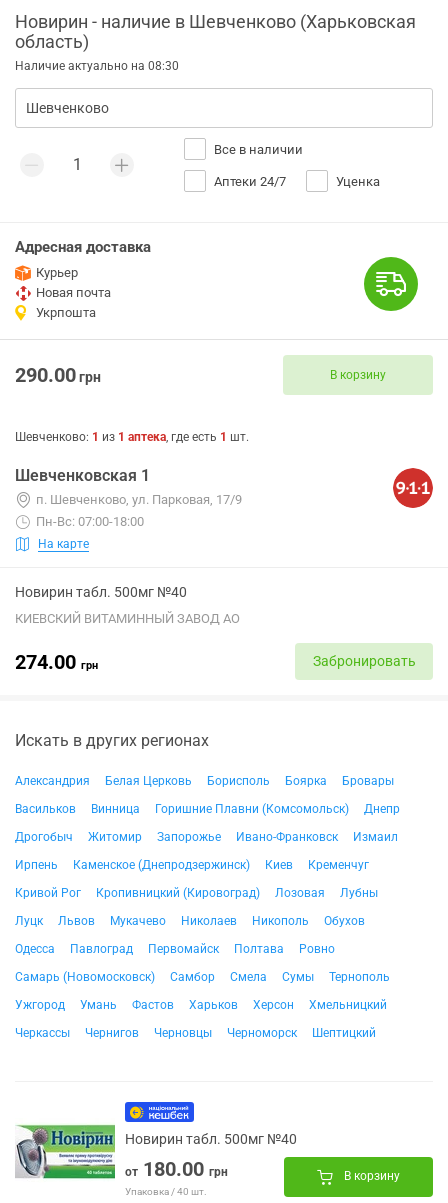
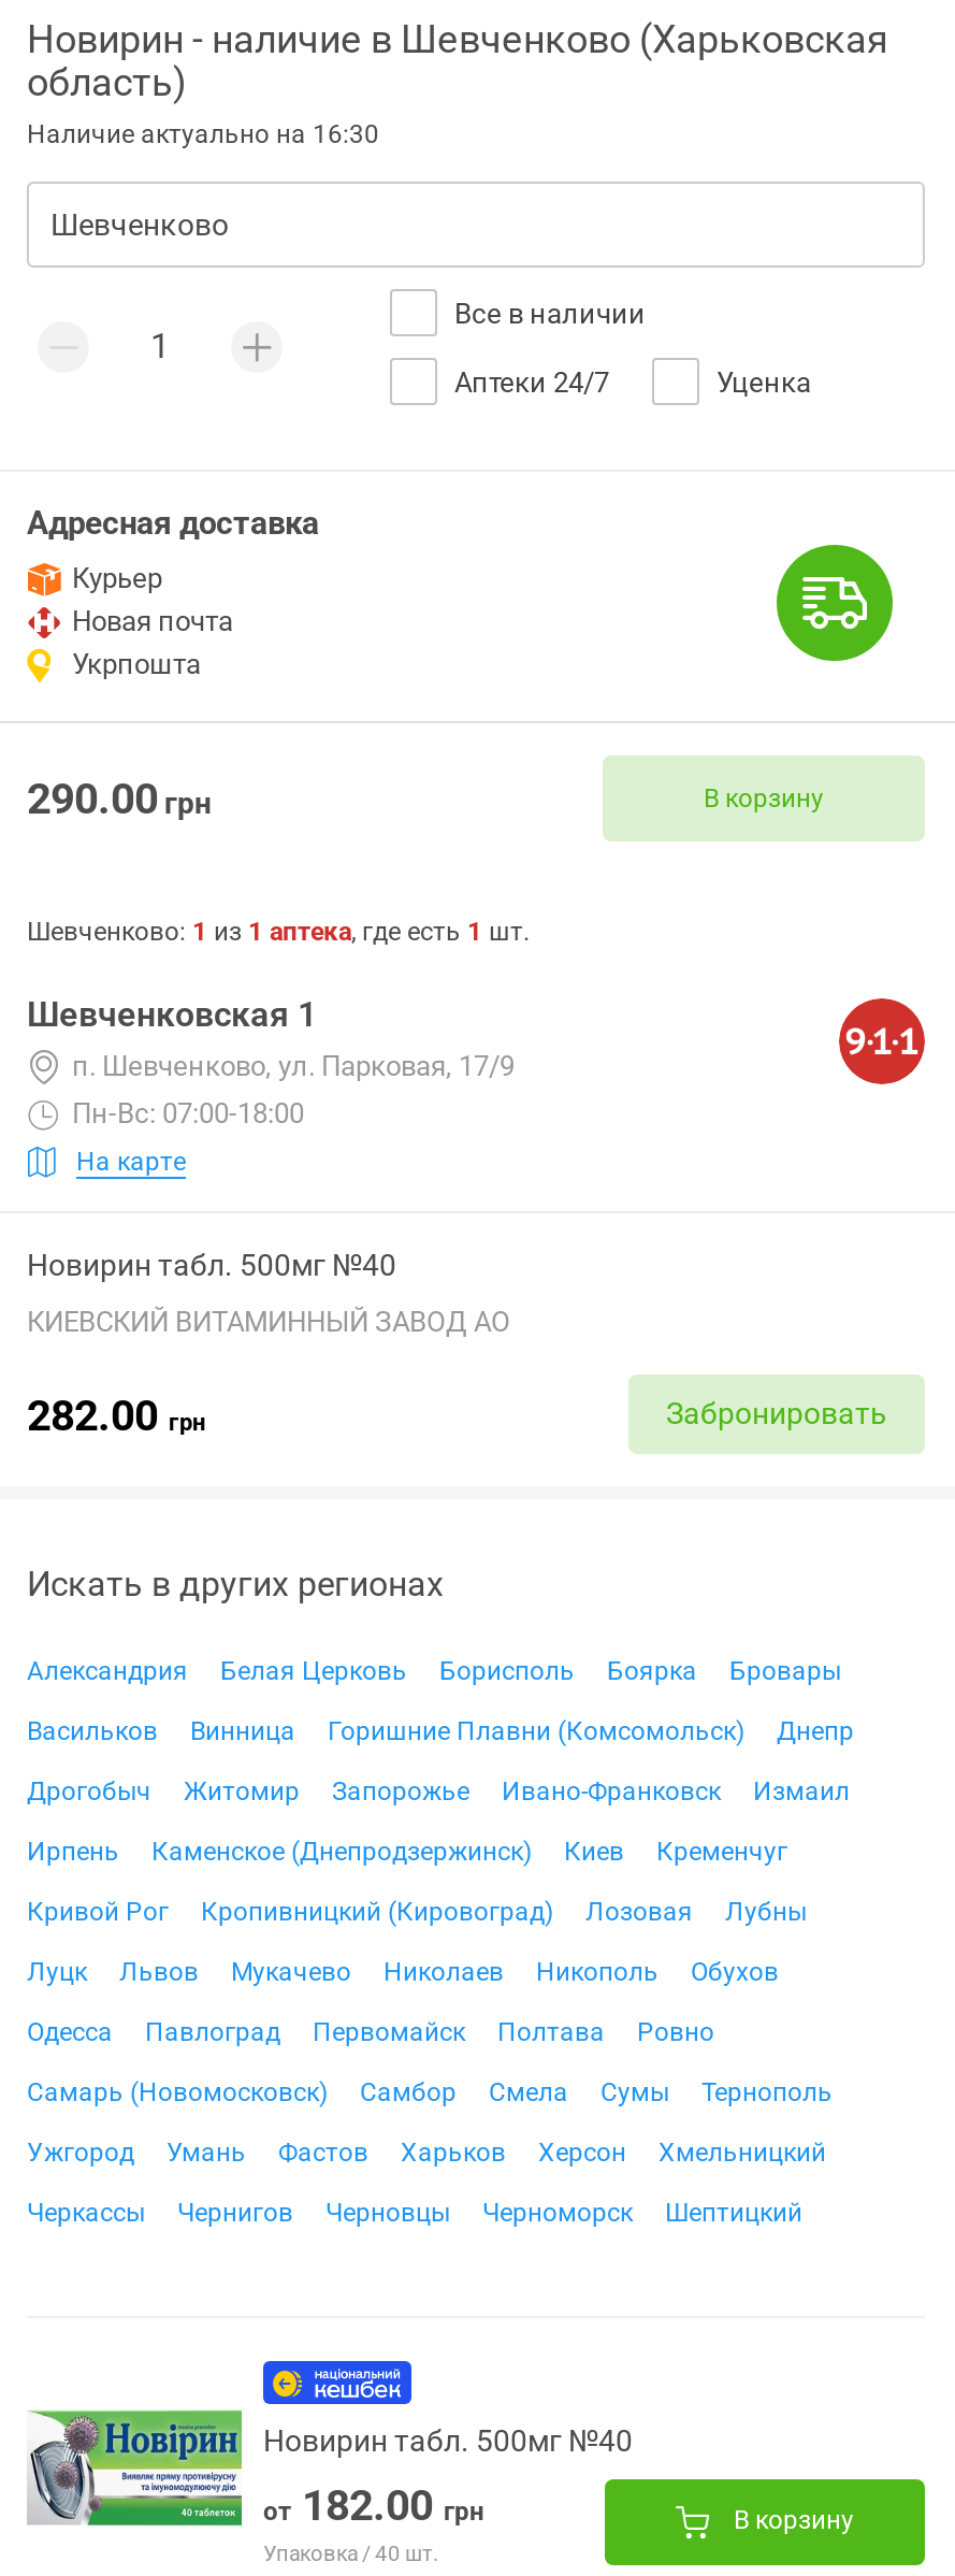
[15,59,179,73] Наличие актуально на 08:30 -> [27,119,379,149] Наличие актуально на 16:30
[15,649,98,673] 274.00 грн -> [27,1388,205,1440] 282.00 грн
[125,1156,228,1180] от 180.00 грн -> [263,2478,484,2530] от 182.00 грн

